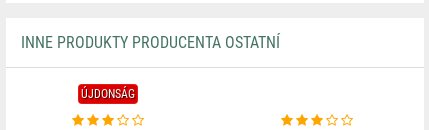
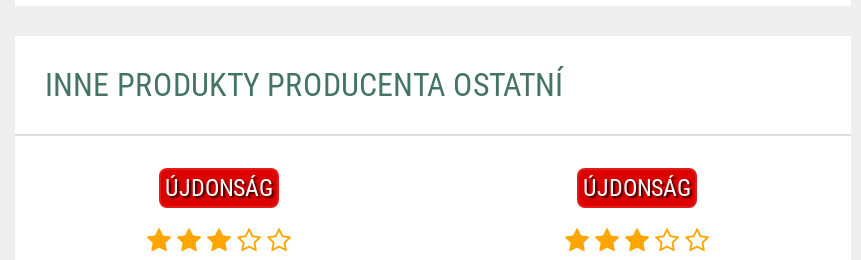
none -> [583,174,691,202] ÚJDONSÁG

